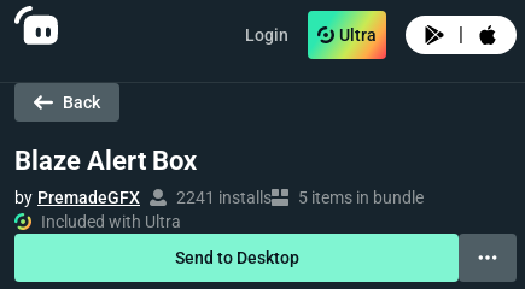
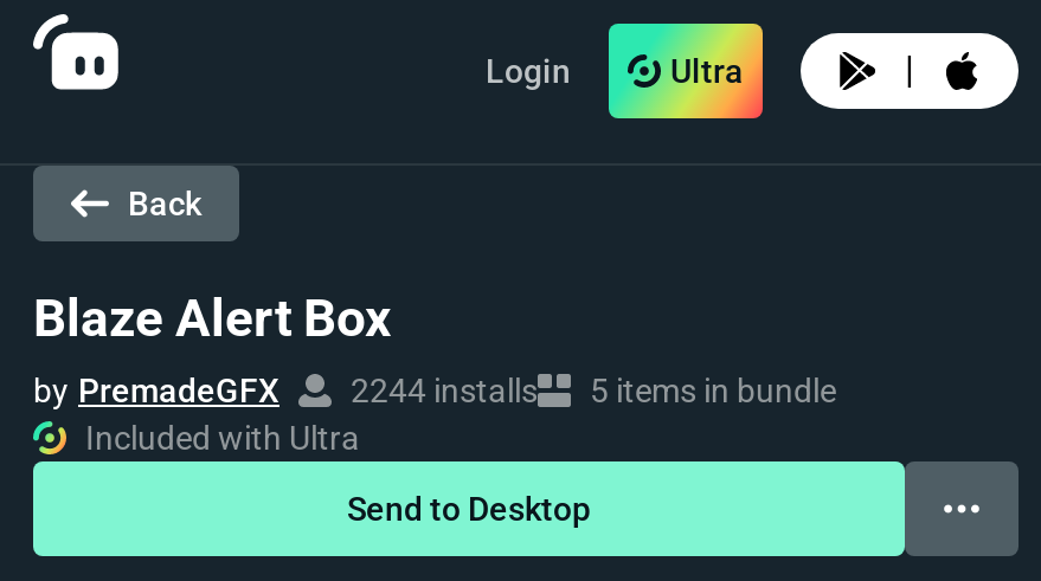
[14,188,424,207] by PremadeGFX 2241 installs 5 items in bundle -> [33,372,836,409] by PremadeGFX 2244 installs 5 items in bundle

